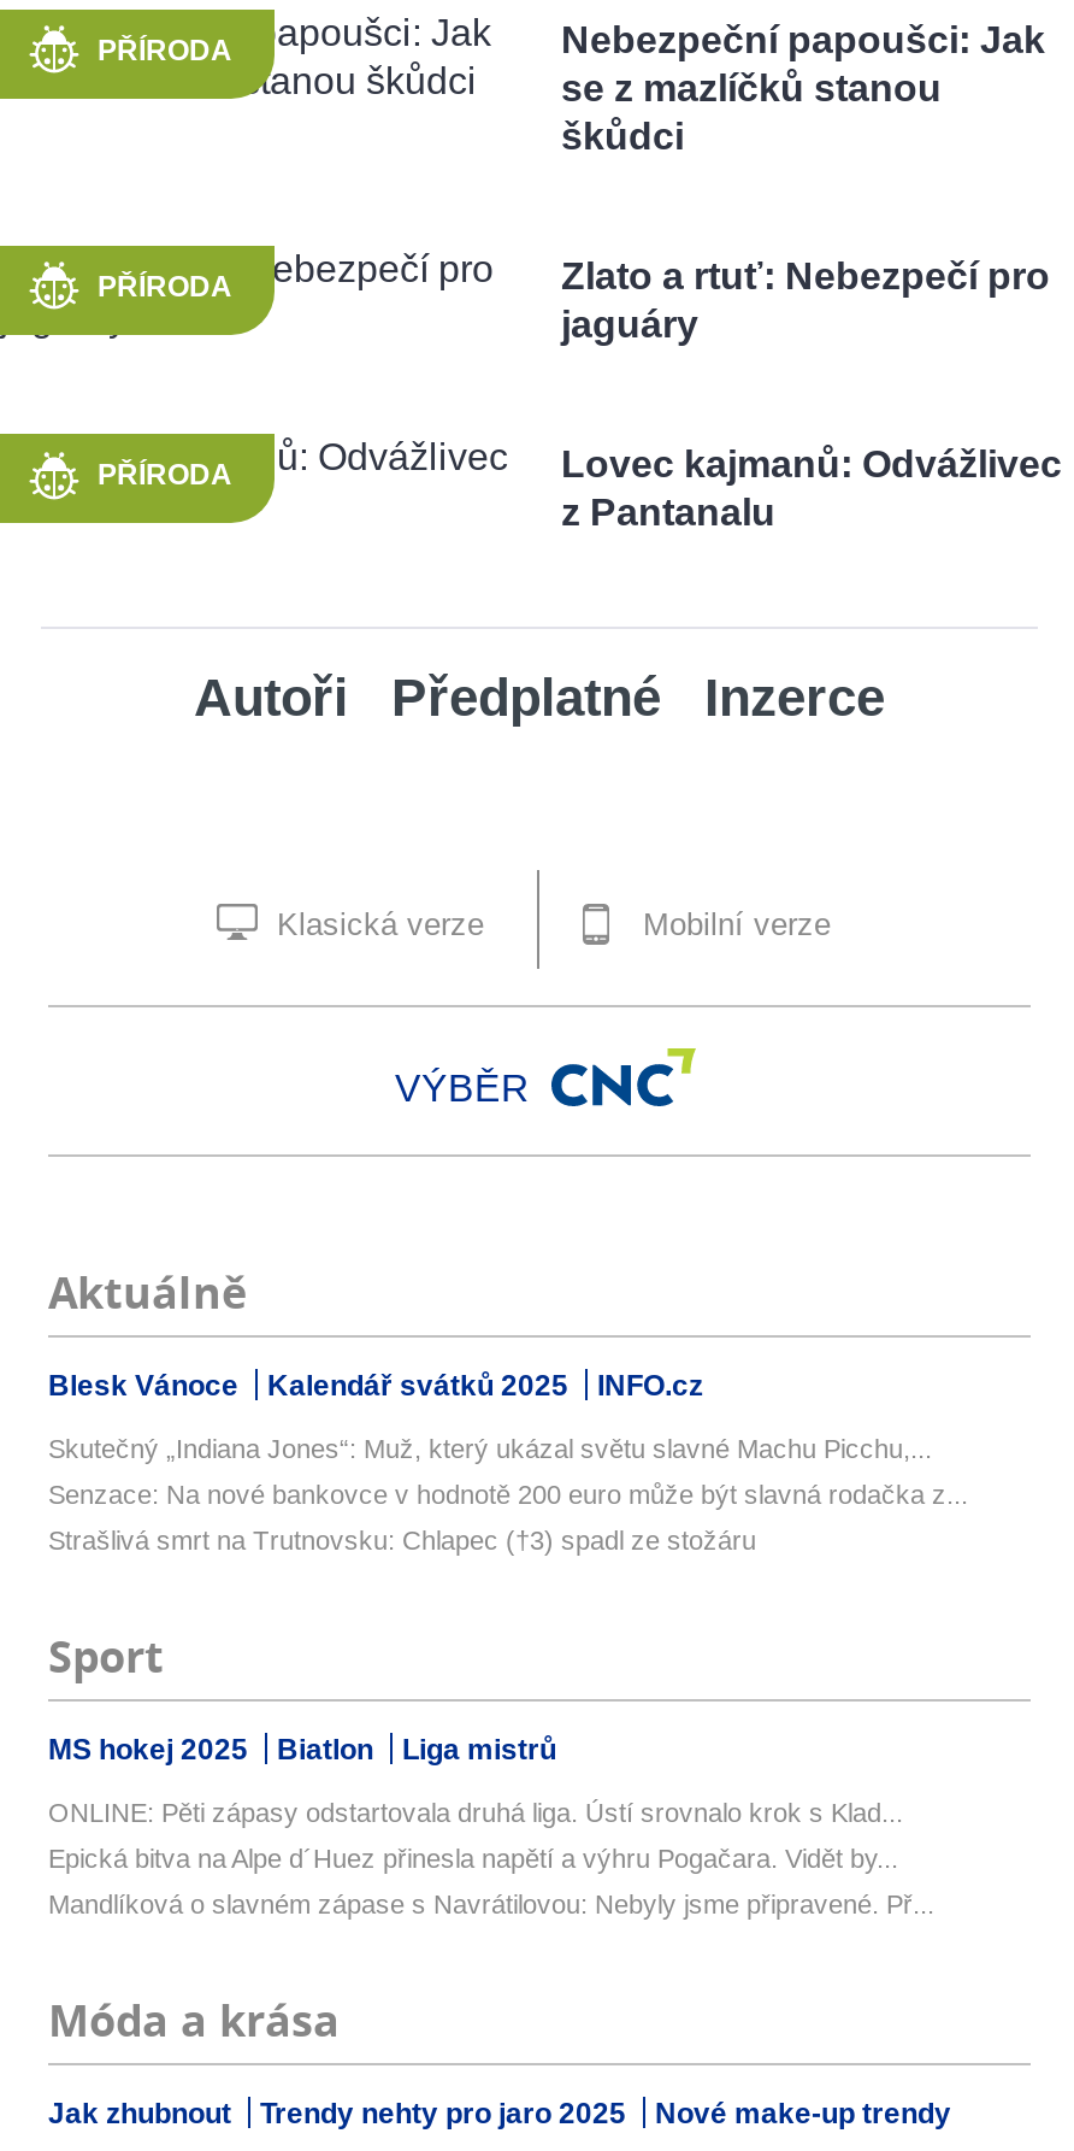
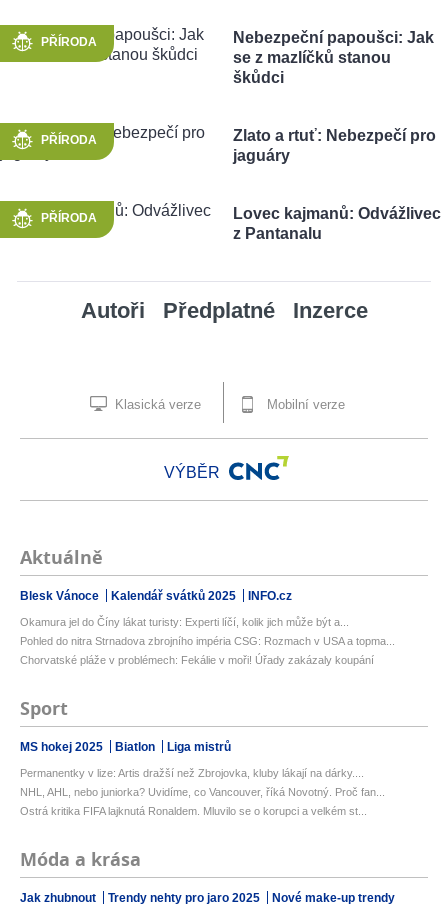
[48,1435,932,1464] Skutečný „Indiana Jones“: Muž, který ukázal světu slavné Machu Picchu,... -> [20,616,349,628] Okamura jel do Číny lákat turisty: Experti líčí, kolik jich může být a...
[48,1481,968,1509] Senzace: Na nové bankovce v hodnotě 200 euro může být slavná rodačka z... -> [20,635,395,647] Pohled do nitra Strnadova zbrojního impéria CSG: Rozmach v USA a topma...
[48,1526,756,1555] Strašlivá smrt na Trutnovsku: Chlapec (†3) spadl ze stožáru -> [20,654,374,666] Chorvatské pláže v problémech: Fekálie v moři! Úřady zakázaly koupání
[48,1799,903,1828] ONLINE: Pěti zápasy odstartovala druhá liga. Ústí srovnalo krok s Klad... -> [20,767,364,779] Permanentky v lize: Artis dražší než Zbrojovka, kluby lákají na dárky....
[48,1844,898,1873] Epická bitva na Alpe d´Huez přinesla napětí a výhru Pogačara. Vidět by... -> [20,786,385,798] NHL, AHL, nebo juniorka? Uvidíme, co Vancouver, říká Novotný. Proč fan...
[48,1890,934,1919] Mandlíková o slavném zápase s Navrátilovou: Nebyly jsme připravené. Př... -> [20,805,367,817] Ostrá kritika FIFA lajknutá Ronaldem. Mluvilo se o korupci a velkém st...

